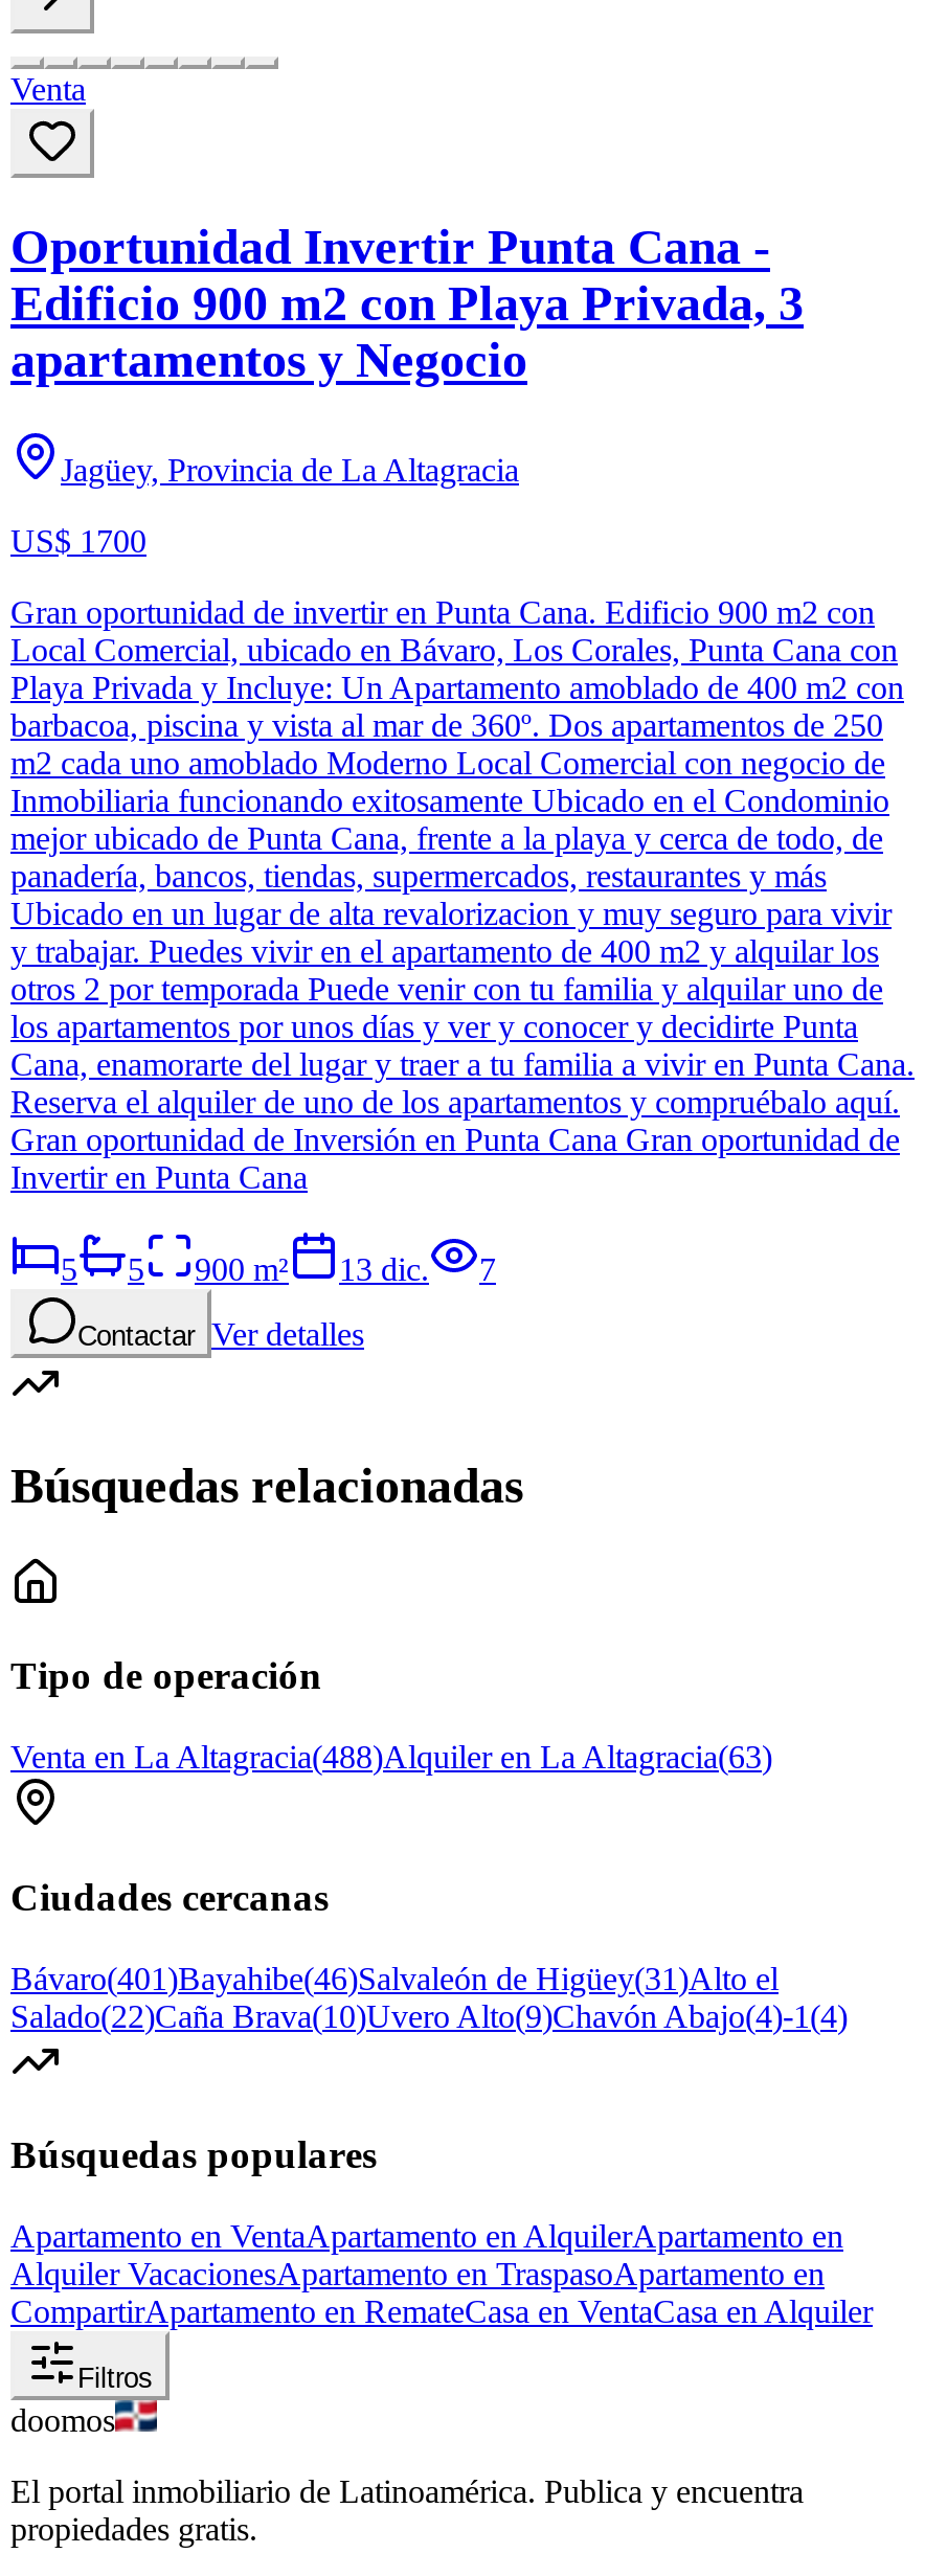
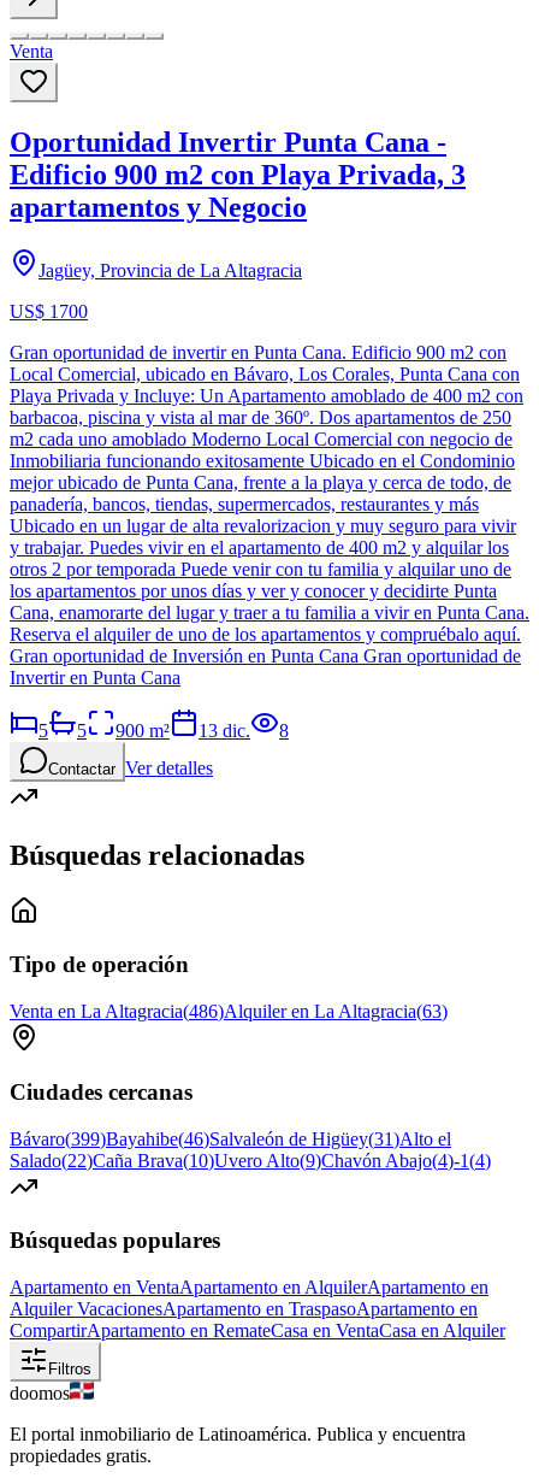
[479,1251,496,1287] 7 -> [279,720,289,741] 8
[10,1739,772,1775] Venta en La Altagracia(488)Alquiler en La Altagracia(63) -> [10,1001,448,1022] Venta en La Altagracia(486)Alquiler en La Altagracia(63)
[10,1960,779,1996] Bávaro(401)Bayahibe(46)Salvaleón de Higüey(31)Alto el -> [10,1128,451,1149] Bávaro(399)Bayahibe(46)Salvaleón de Higüey(31)Alto el

